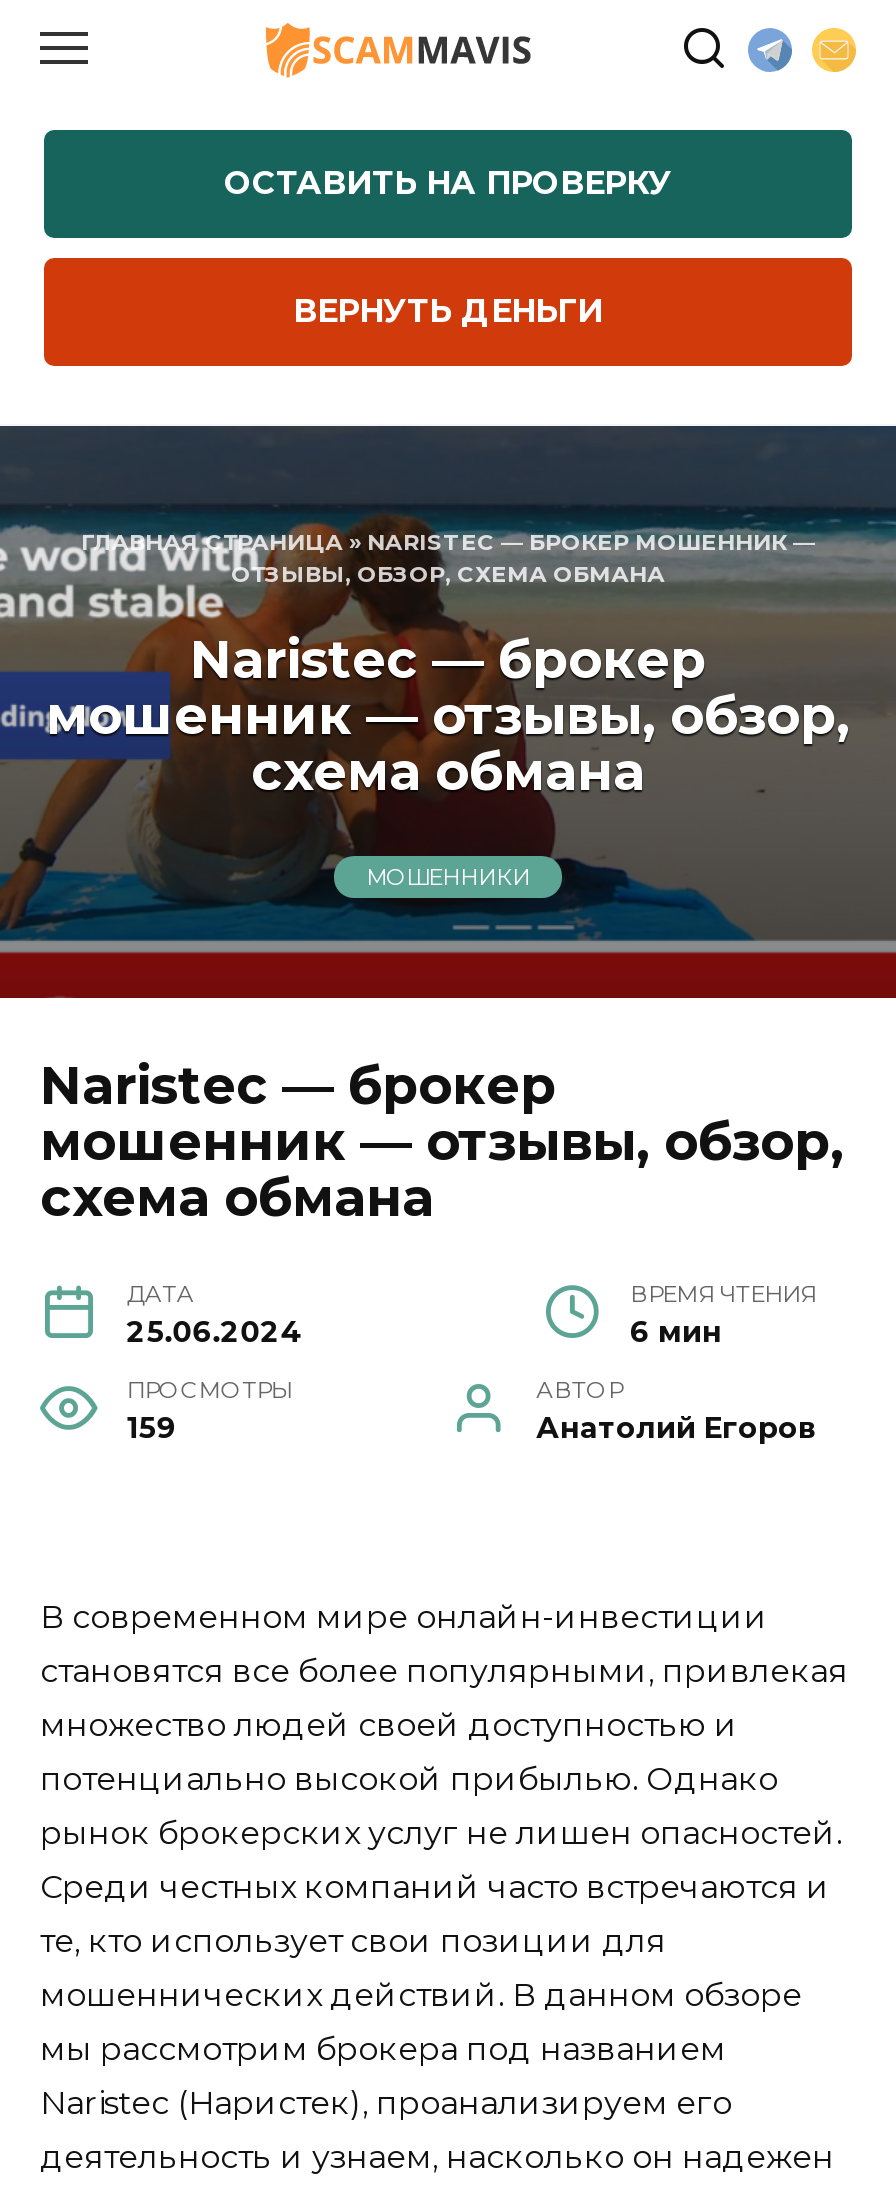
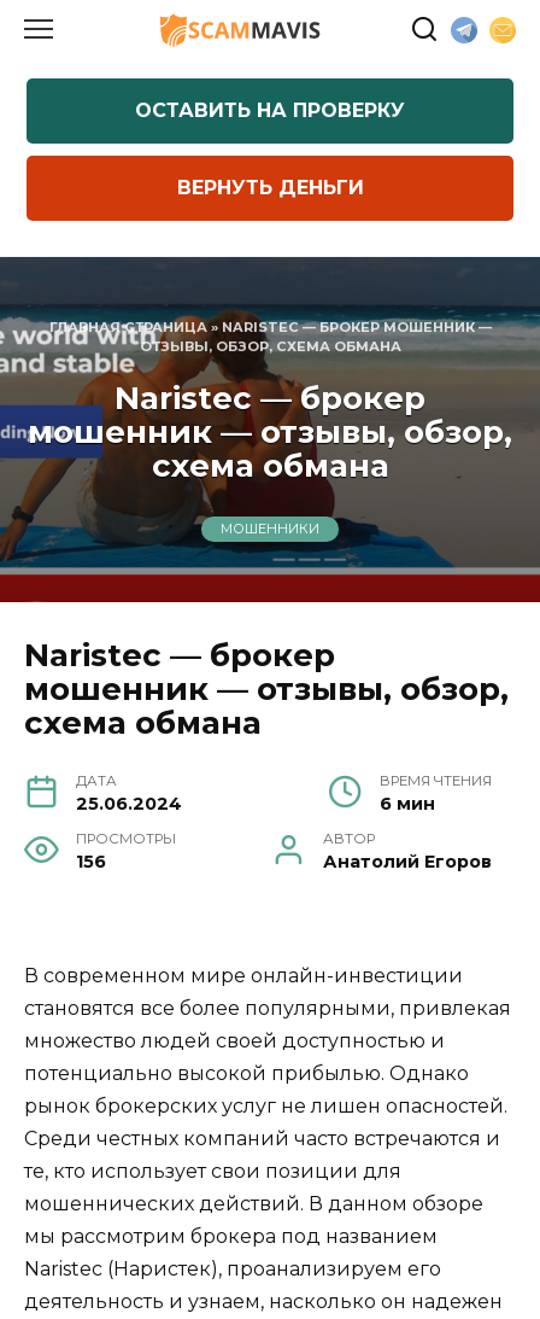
[126,1410,176,1446] 159 -> [76,851,106,872] 156

